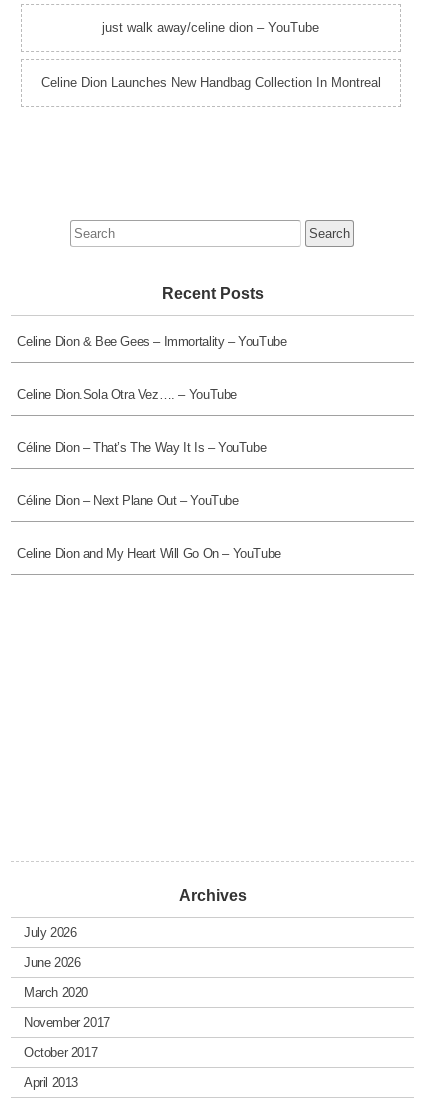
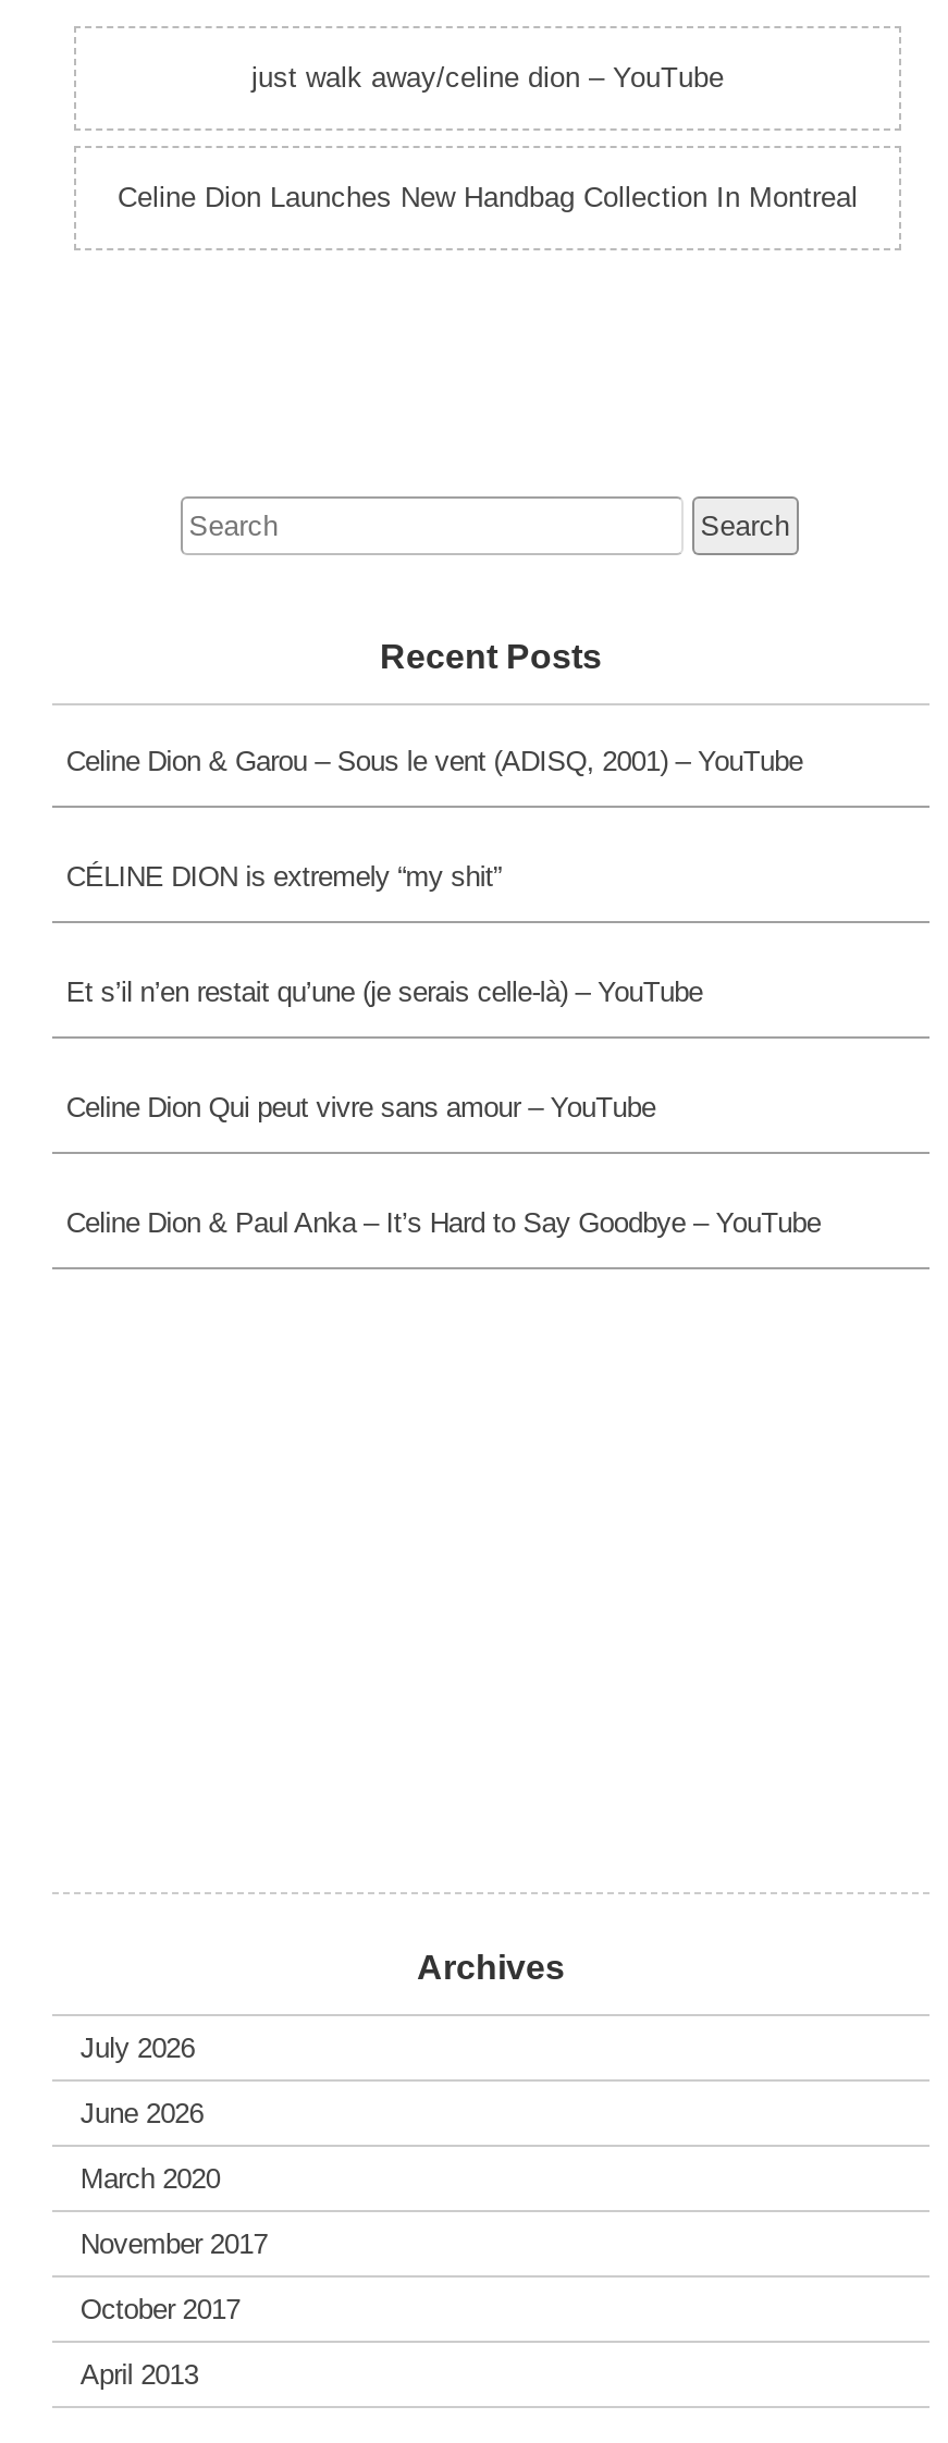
[17,334,286,349] Celine Dion & Bee Gees – Immortality – YouTube -> [66,745,803,777] Celine Dion & Garou – Sous le vent (ADISQ, 2001) – YouTube
[17,387,237,402] Celine Dion.Sola Otra Vez…. – YouTube -> [66,860,501,893] CÉLINE DION is extremely “my shit”
[17,440,266,455] Céline Dion – That’s The Way It Is – YouTube -> [66,975,703,1008] Et s’il n’en restait qu’une (je serais celle-là) – YouTube
[17,493,239,508] Céline Dion – Next Plane Out – YouTube -> [66,1091,655,1124] Celine Dion Qui peut vivre sans amour – YouTube
[17,546,281,561] Celine Dion and My Heart Will Go On – YouTube -> [66,1206,821,1239] Celine Dion & Paul Anka – It’s Hard to Say Goodbye – YouTube

